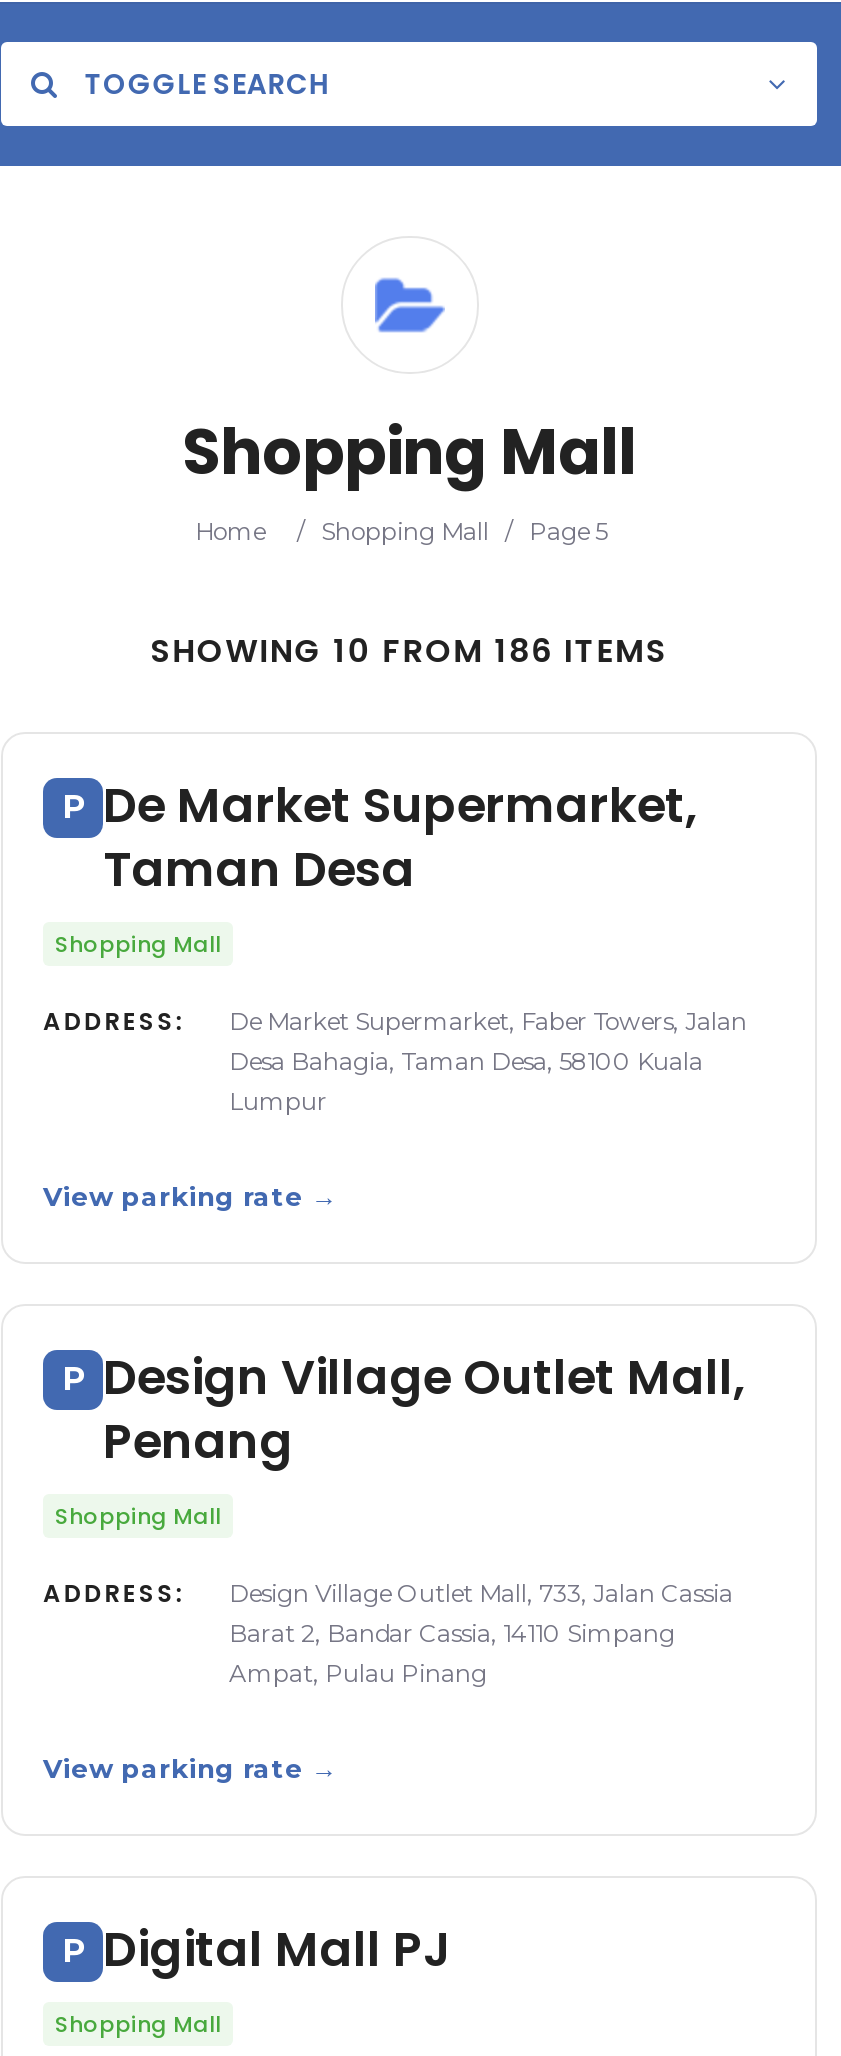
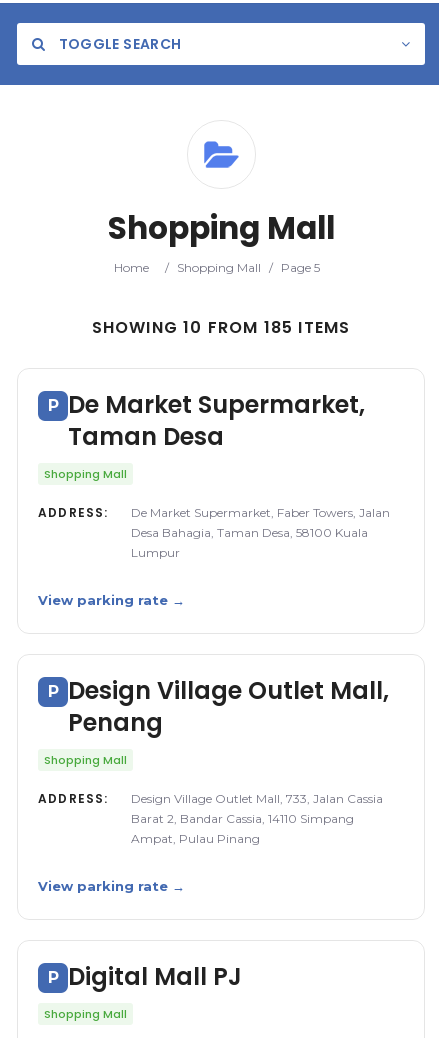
[150,627,668,673] SHOWING 10 FROM 186 ITEMS -> [91,316,350,339] SHOWING 10 FROM 185 ITEMS

